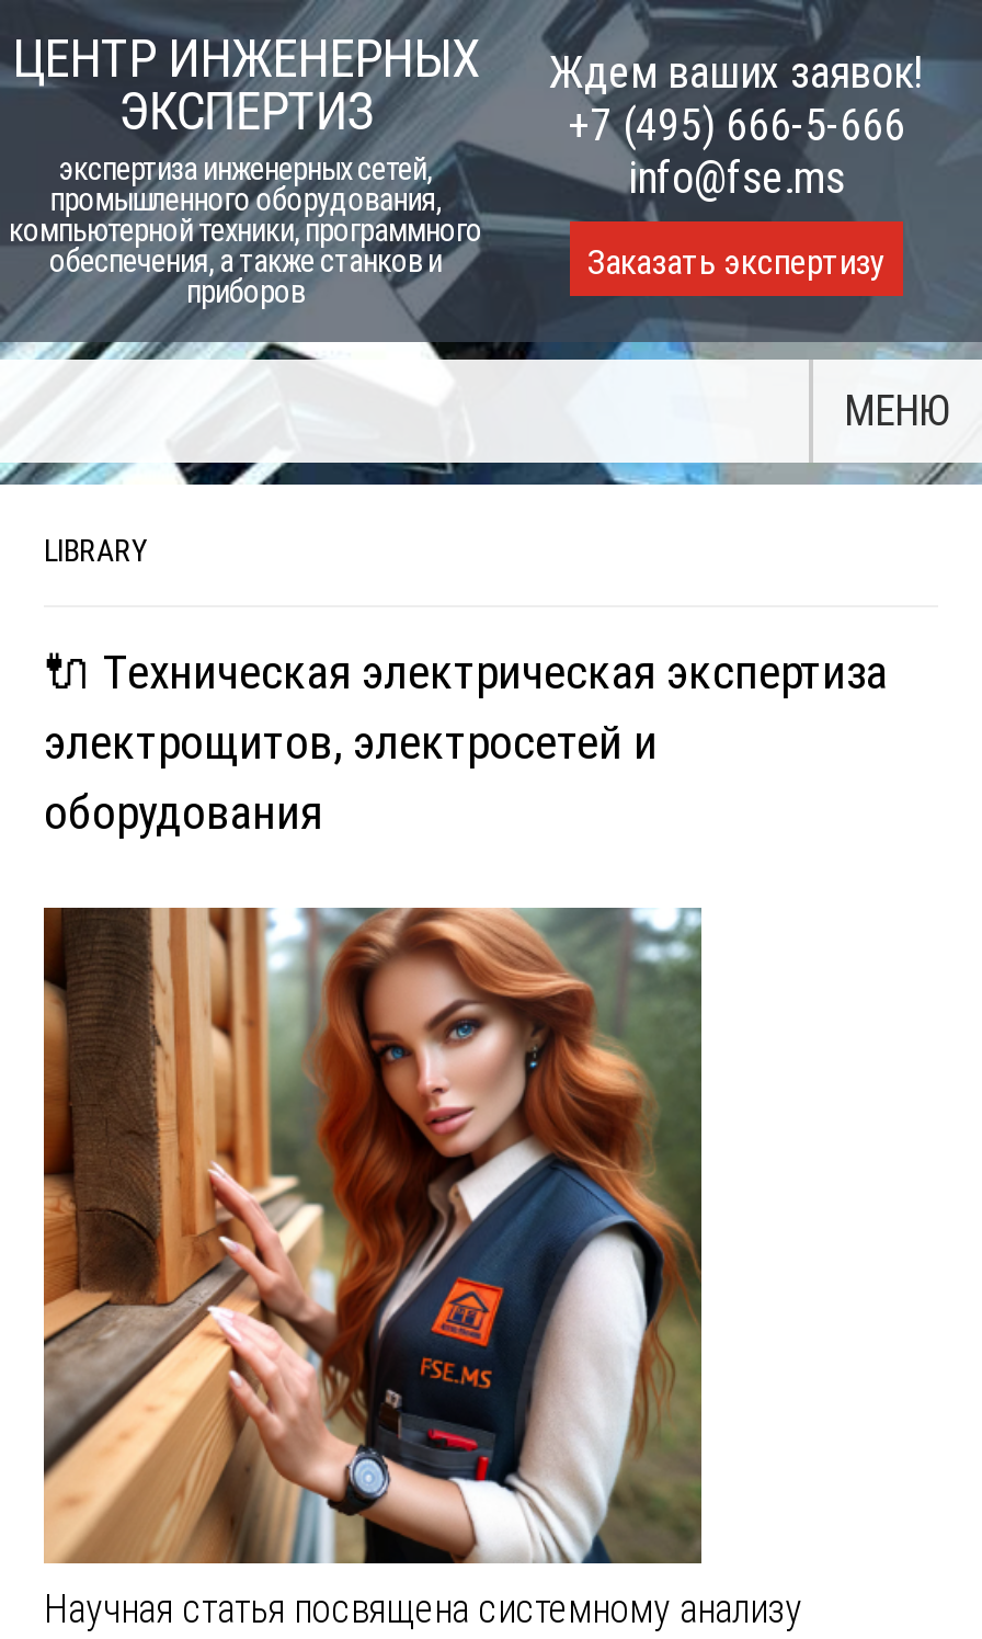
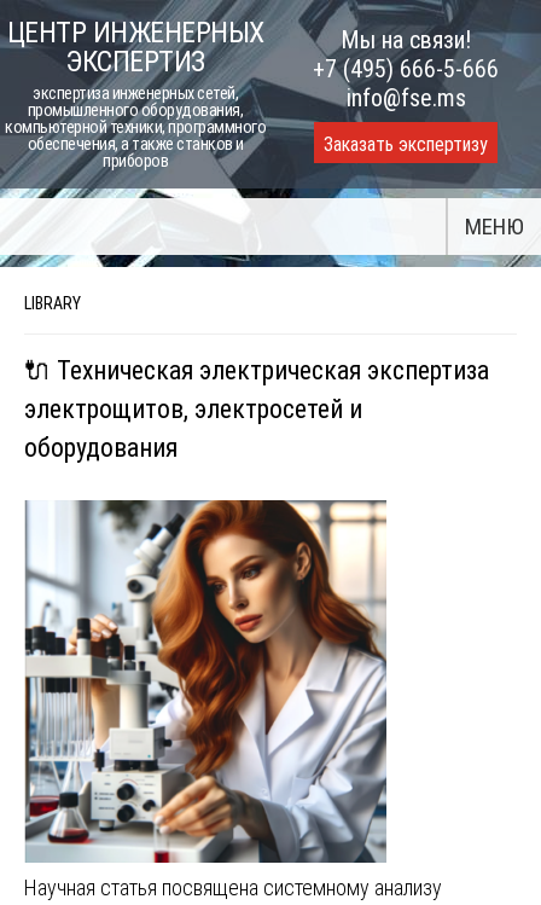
[549,47,924,99] Ждем ваших заявок! -> [341,26,471,55] Мы на связи!
[42,906,704,1566] [image] -> [24,499,388,864] [image]

